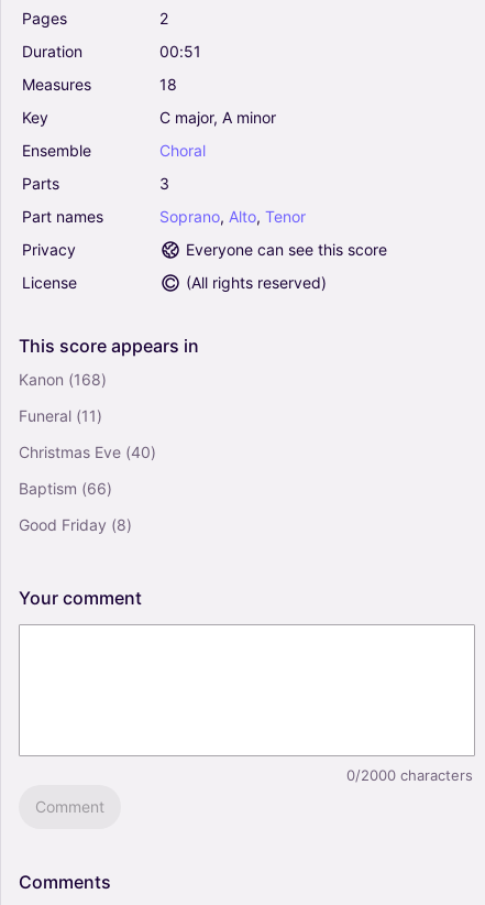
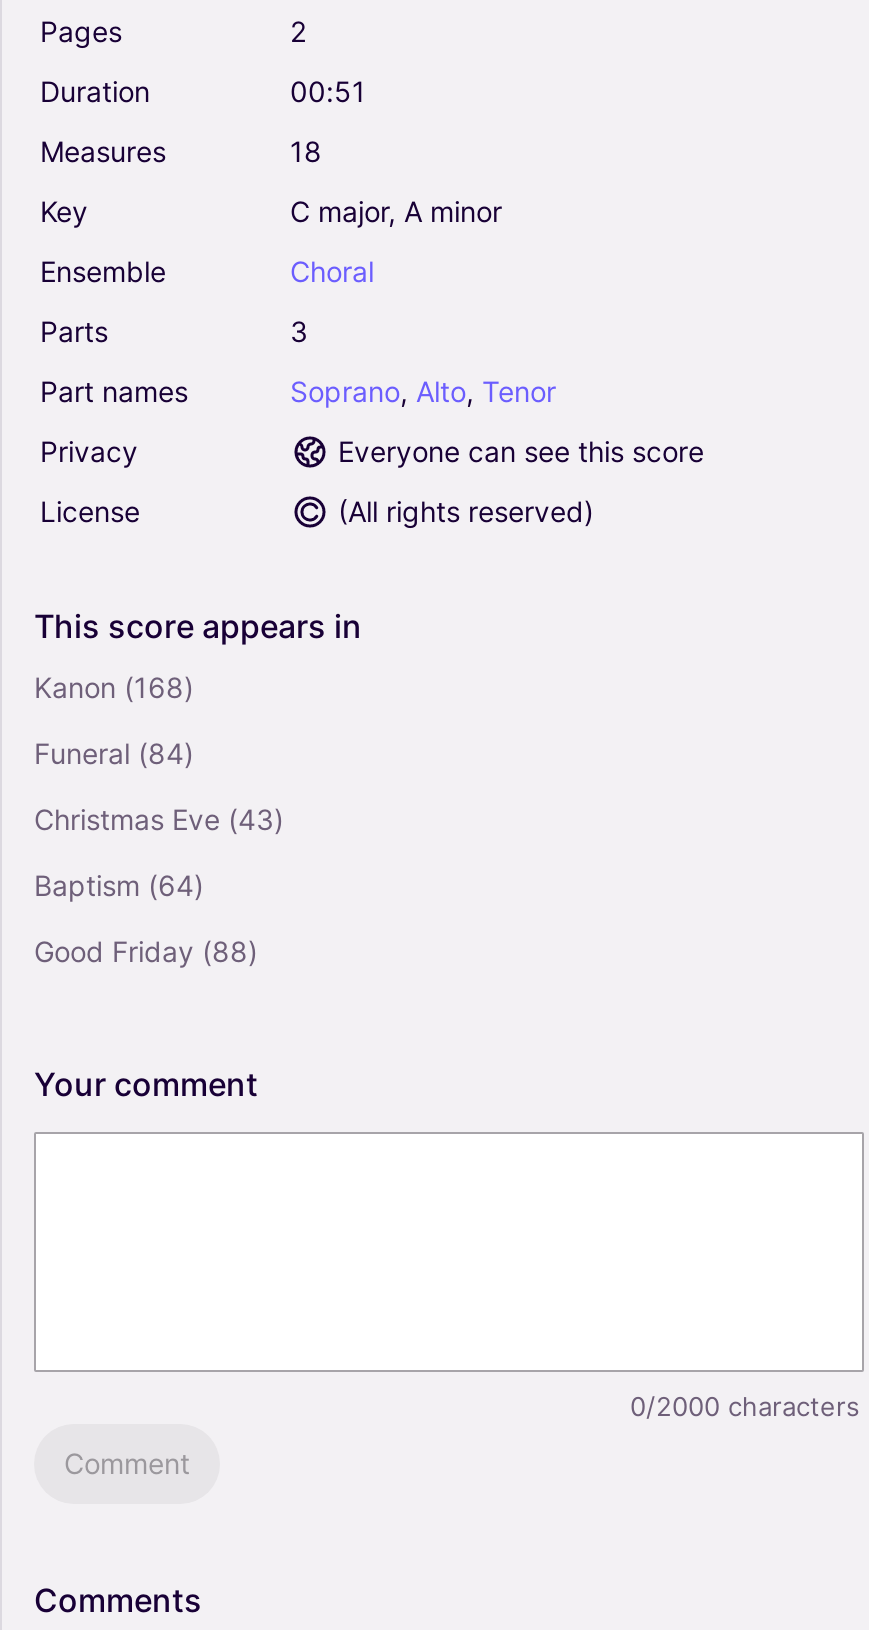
[19,406,102,425] Funeral (11) -> [34,736,194,770] Funeral (84)
[19,442,156,461] Christmas Eve (40) -> [34,802,284,836] Christmas Eve (43)
[19,479,112,497] Baptism (66) -> [34,868,204,902] Baptism (64)
[19,515,132,534] Good Friday (8) -> [34,934,258,968] Good Friday (88)

